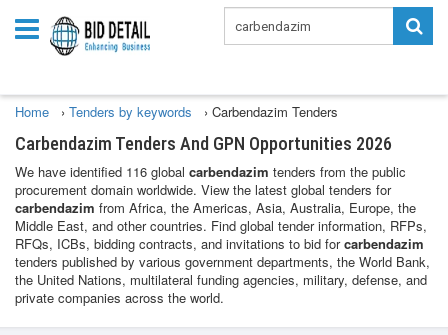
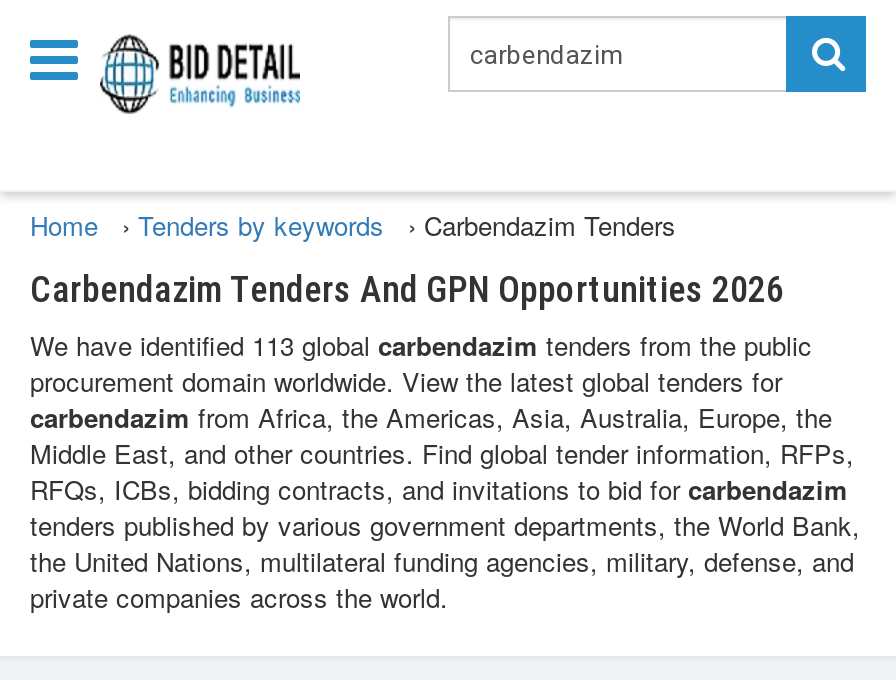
[15,162,406,181] We have identified 116 global carbendazim tenders from the public -> [30,326,812,364] We have identified 113 global carbendazim tenders from the public

